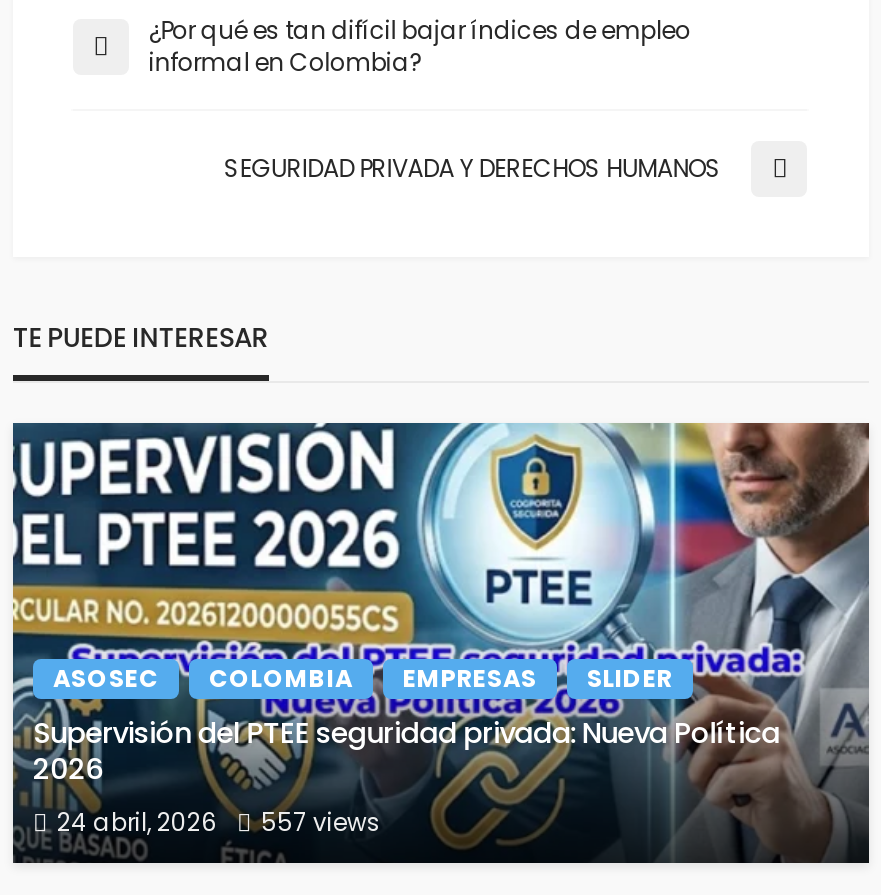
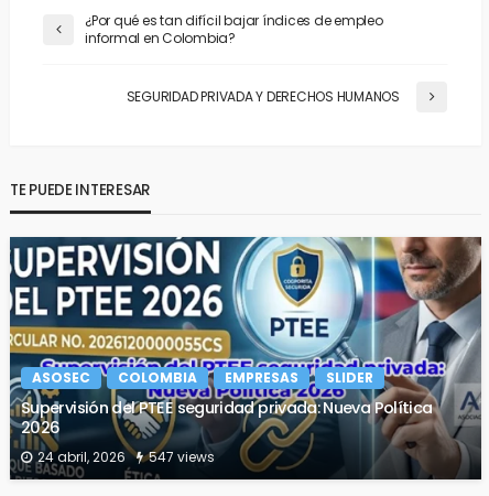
[57,804,381,838] 24 abril, 2026 557 views -> [37,447,215,466] 24 abril, 2026 547 views

